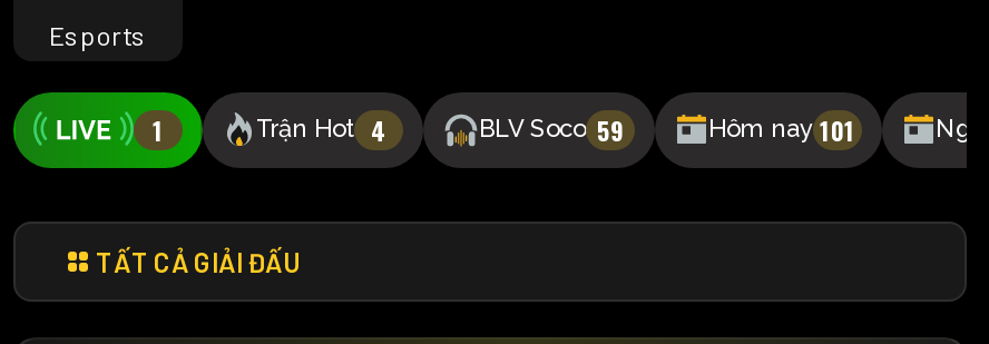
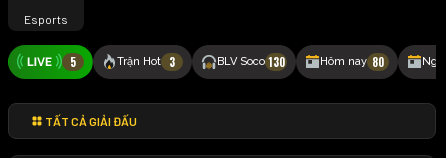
[153,111,855,147] 1 | Trận Hot 4 | BLV Soco 59 | Hôm nay 101 -> [70,53,384,69] 5 | Trận Hot | 3 | BLV Soco 130 | Hôm nay 80

